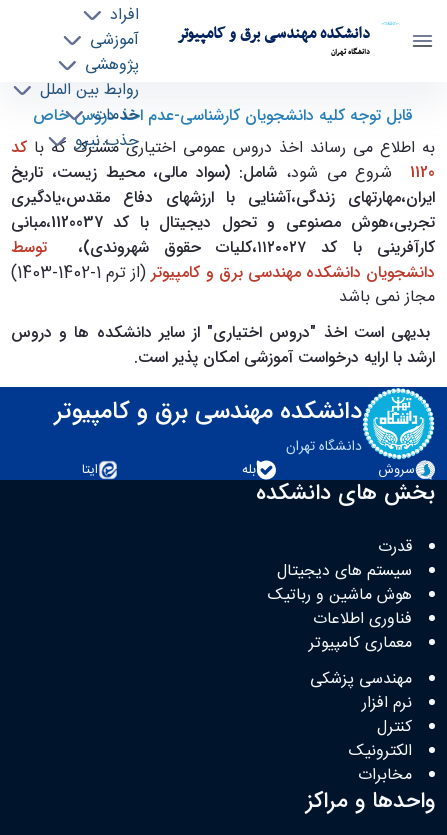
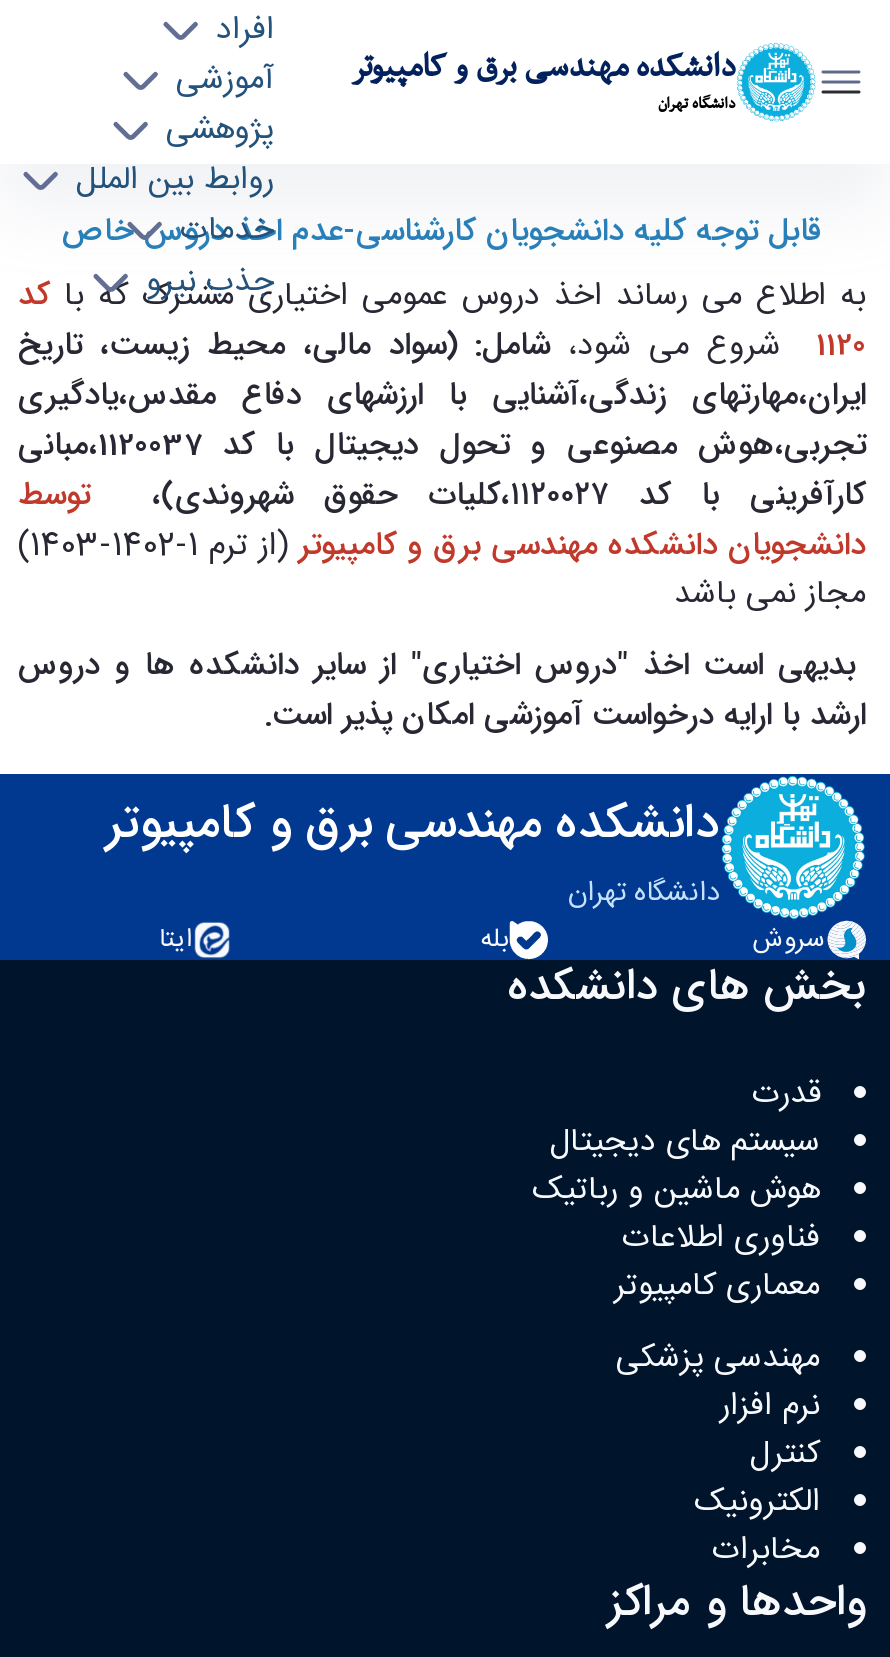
none -> [744,46,816,122] [image]

